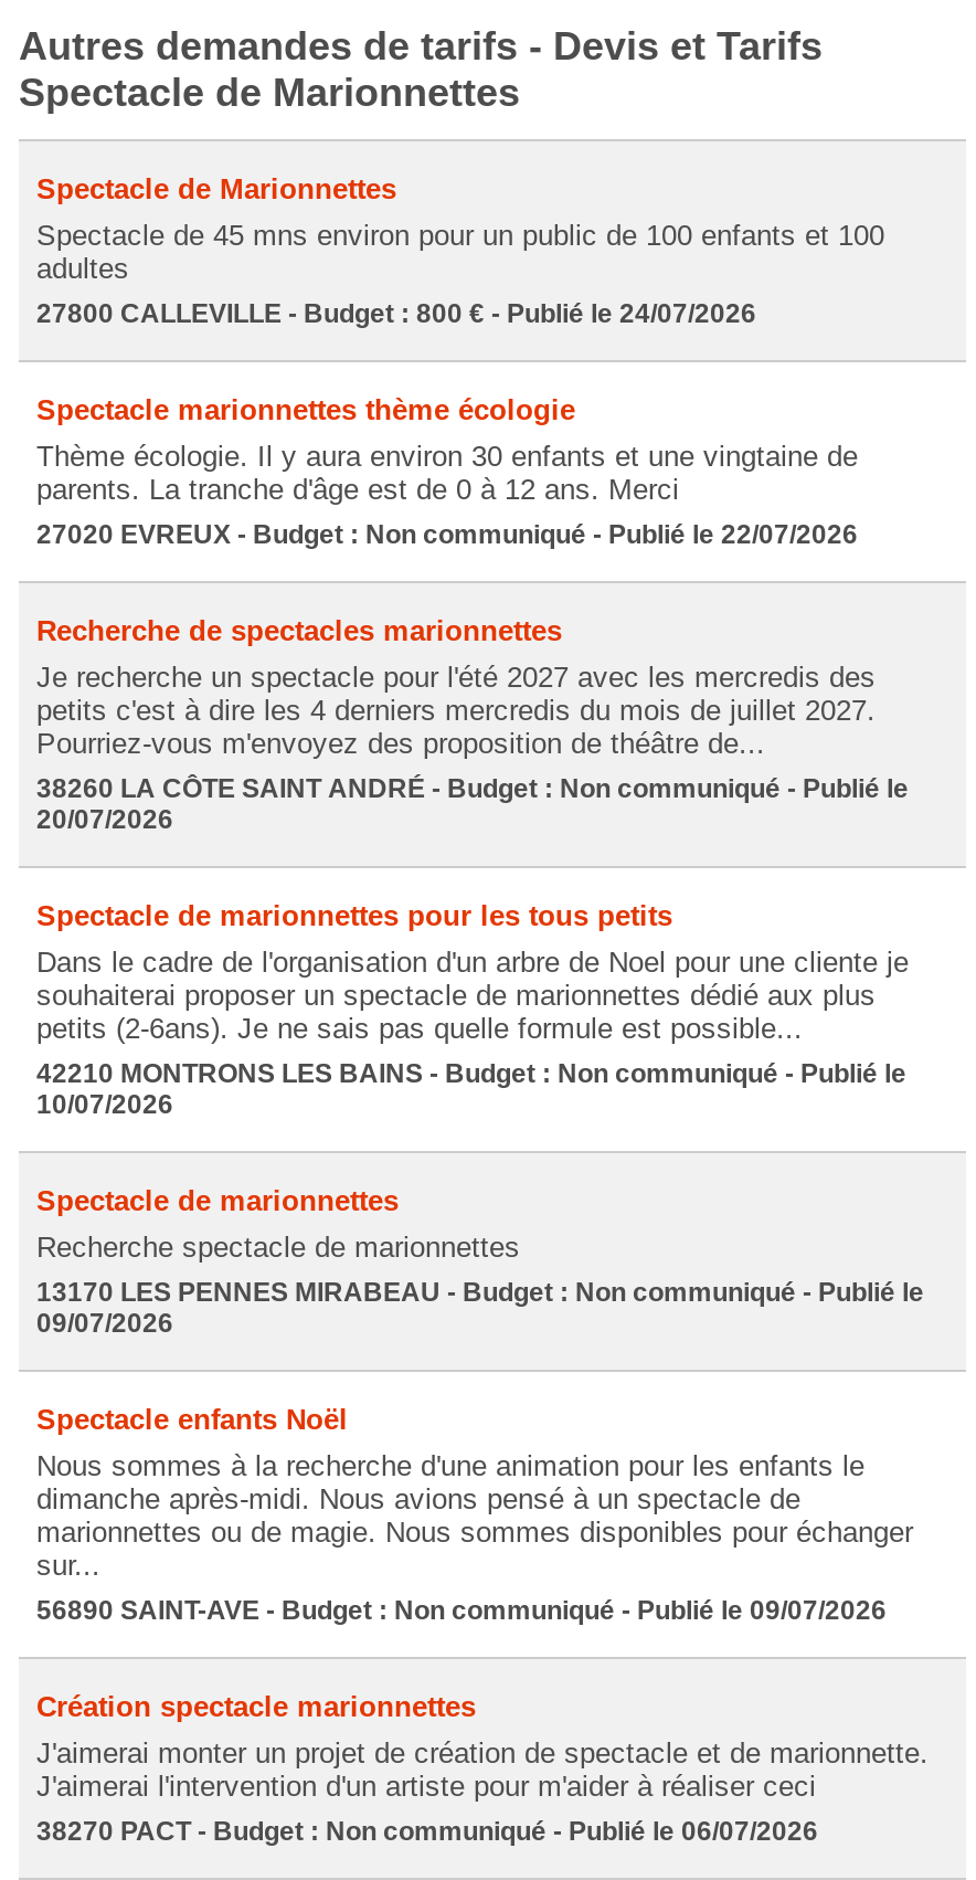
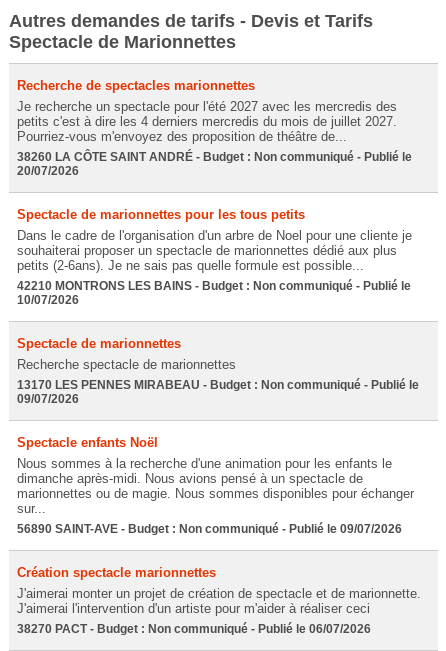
[36,172,884,550] Spectacle de Marionnettes | Spectacle de 45 mns environ pour un public de 100 enfants et 100 | adultes | 27800 CALLEVILLE - Budget : 800 € - Publié le 24/07/2026 | Spectacle marionnettes thème écologie | Thème écologie. Il y aura environ 30 enfants et une vingtaine de | parents. La tranche d'âge est de 0 à 12 ans. Merci | 27020 EVREUX - Budget : Non communiqué - Publié le 22/07/2026 -> none

